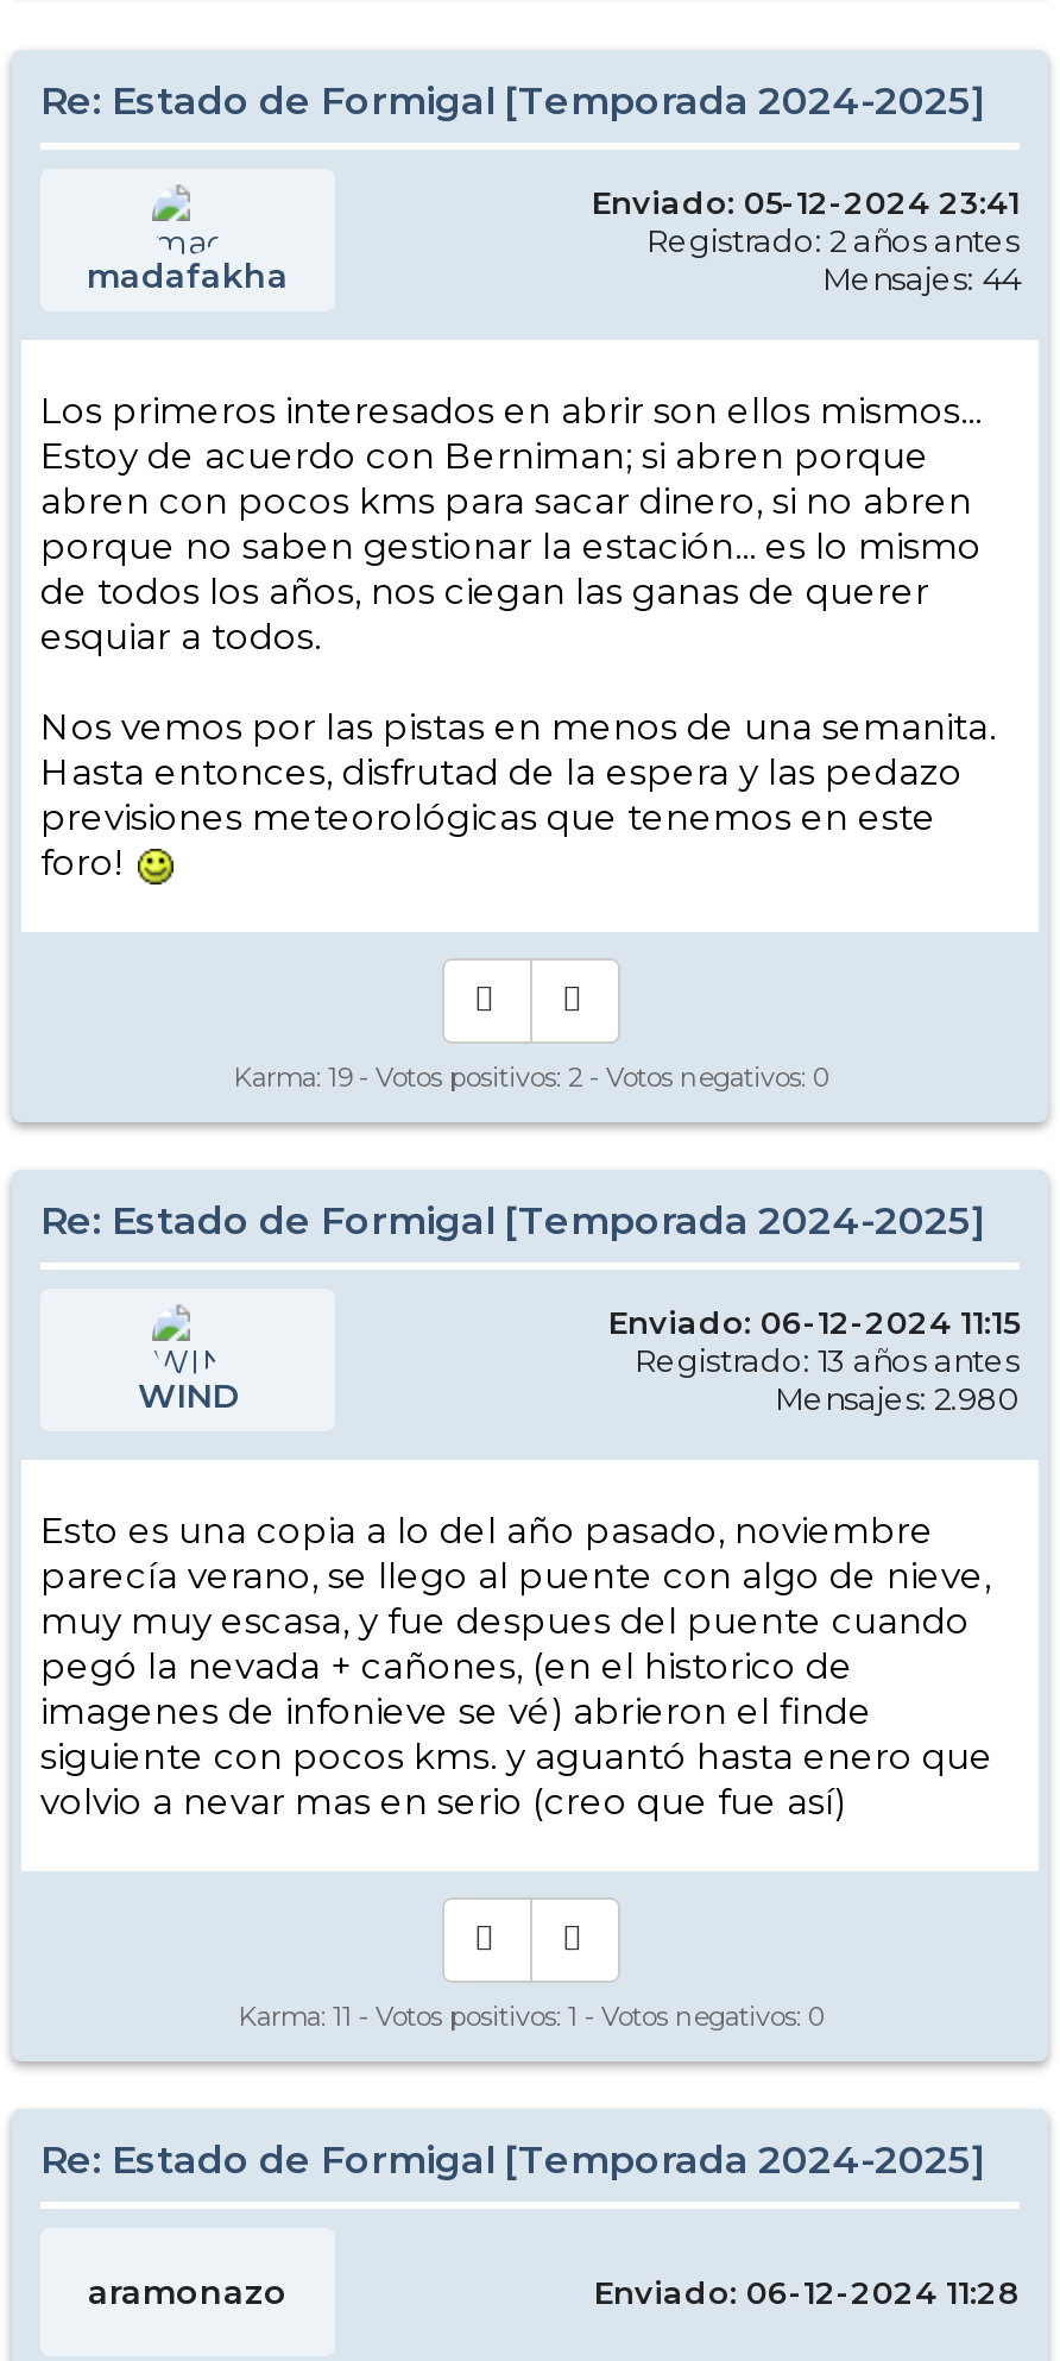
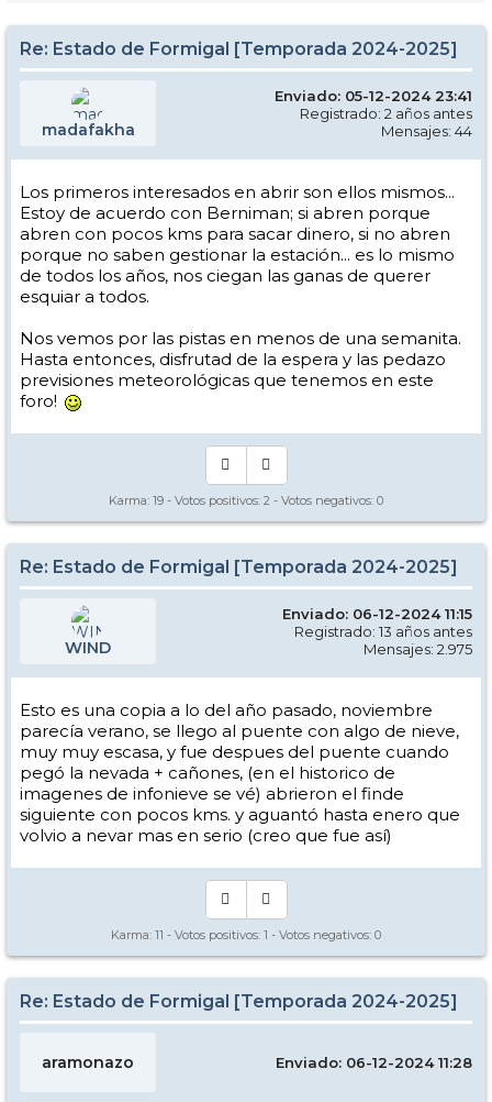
[775,1379,1020,1417] Mensajes: 2.980 -> [364,640,472,658] Mensajes: 2.975

